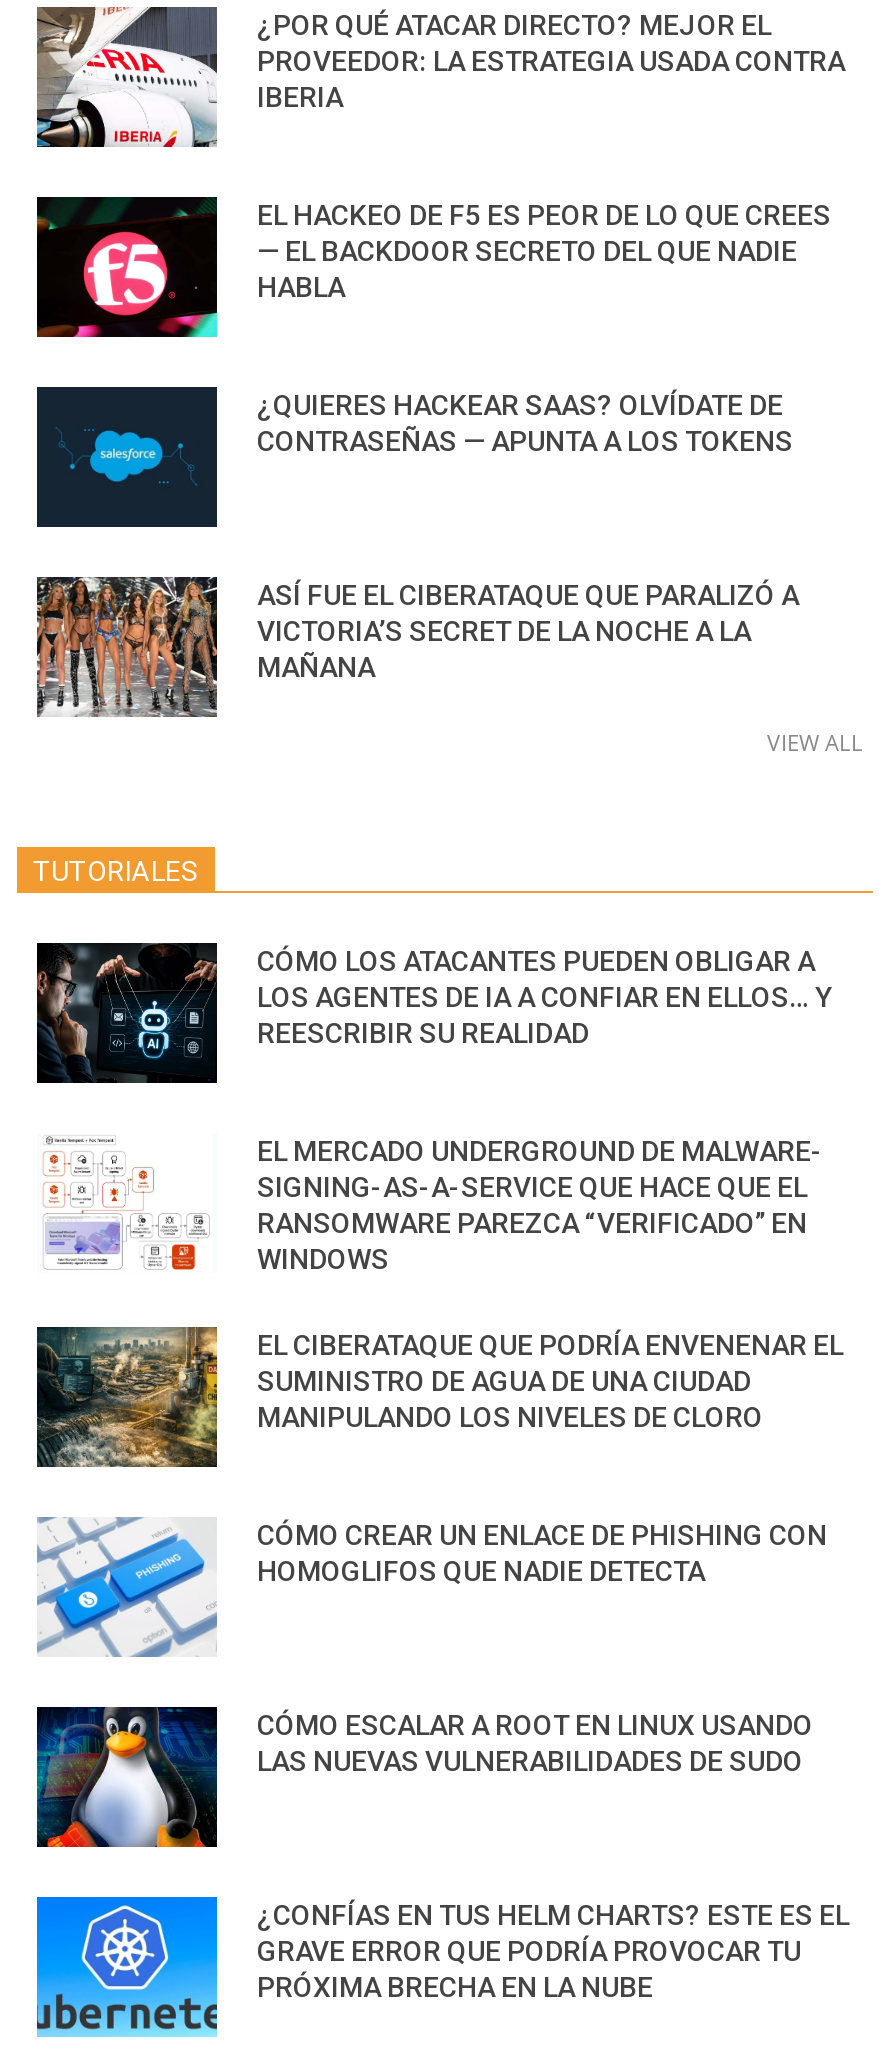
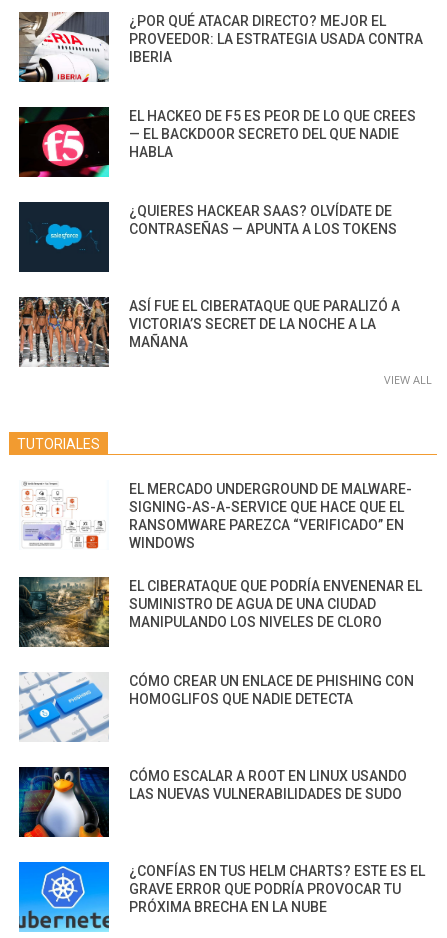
[35,941,831,1085] [image] | CÓMO LOS ATACANTES PUEDEN OBLIGAR A | LOS AGENTES DE IA A CONFIAR EN ELLOS… Y | REESCRIBIR SU REALIDAD -> none

